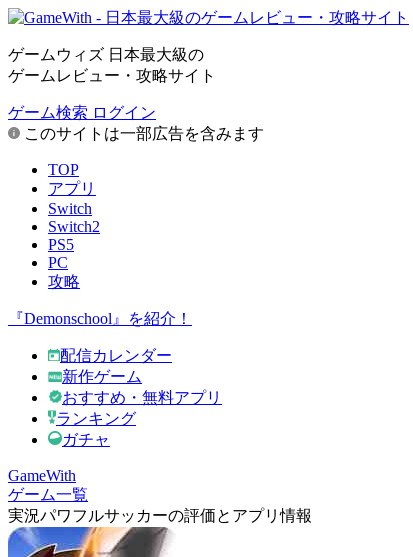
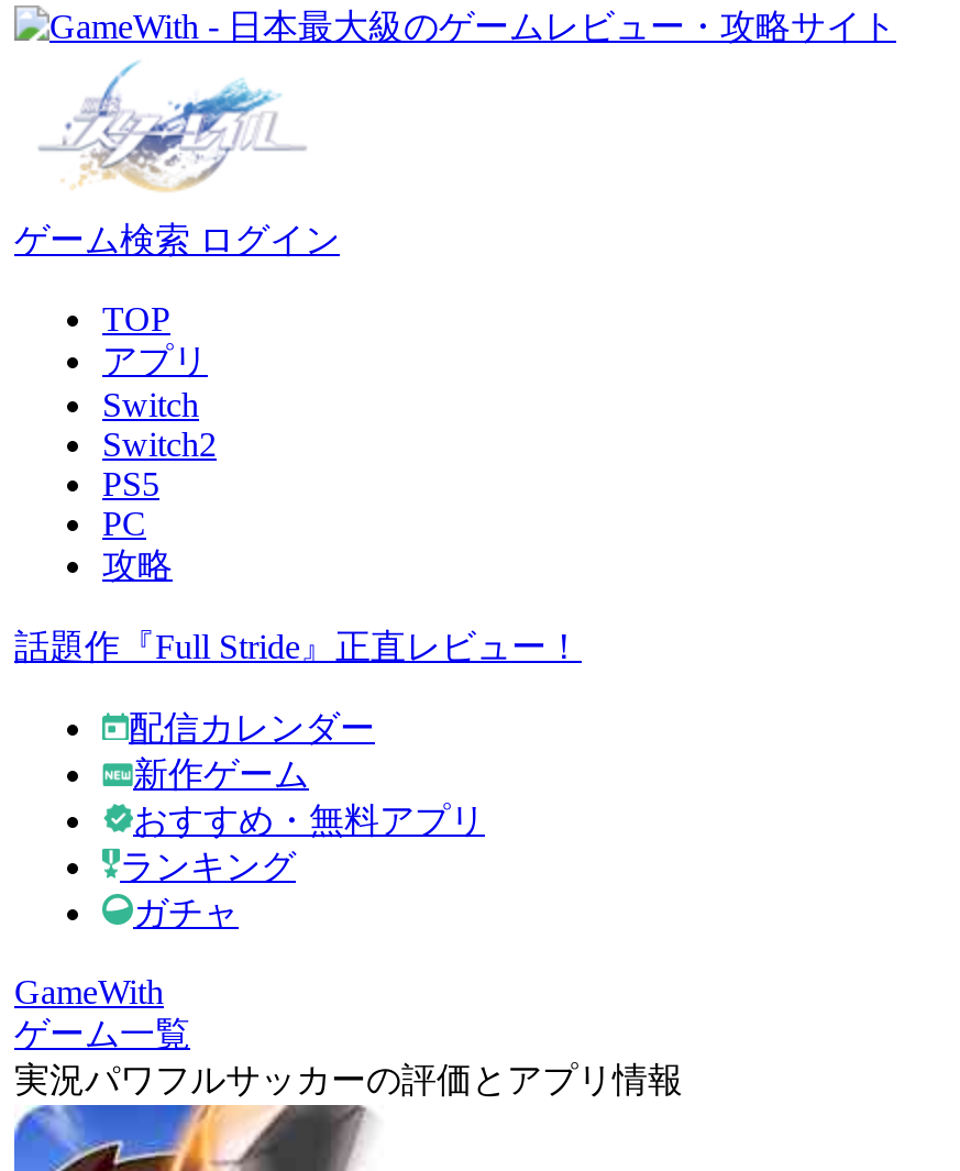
[8,46,216,84] ゲームウィズ 日本最大級の | ゲームレビュー・攻略サイト -> none
[20,125,264,142] このサイトは一部広告を含みます -> none
[8,310,192,327] 『Demonschool』を紹介！ -> [14,628,582,665] 話題作『Full Stride』正直レビュー！

